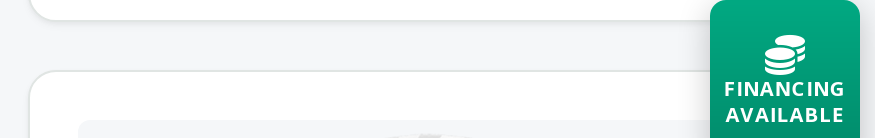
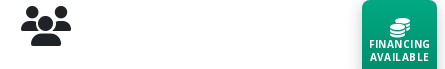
none -> [20,5,72,47] [image]

